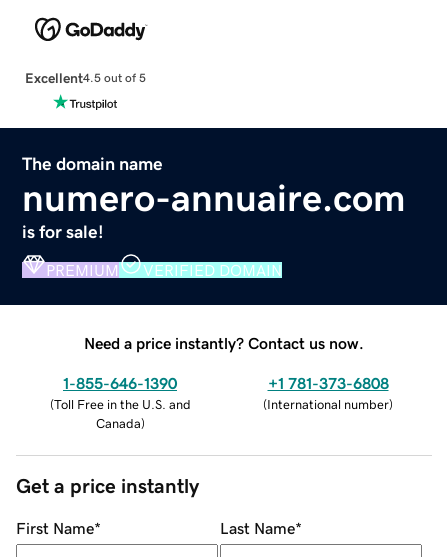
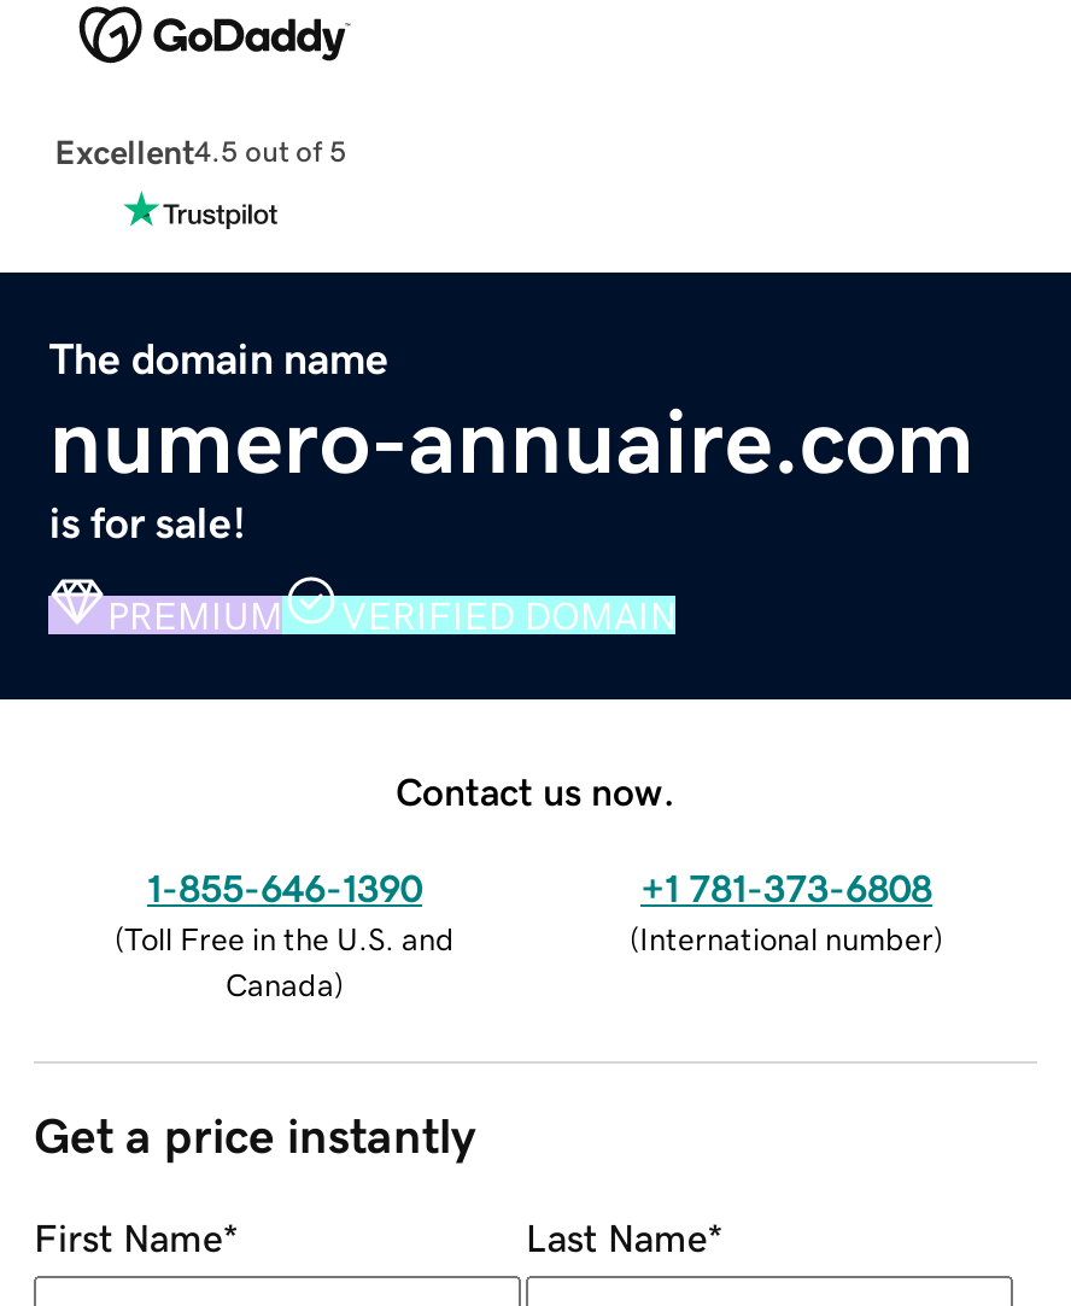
[84,335,364,351] Need a price instantly? Contact us now. -> [396,771,675,809] Contact us now.

